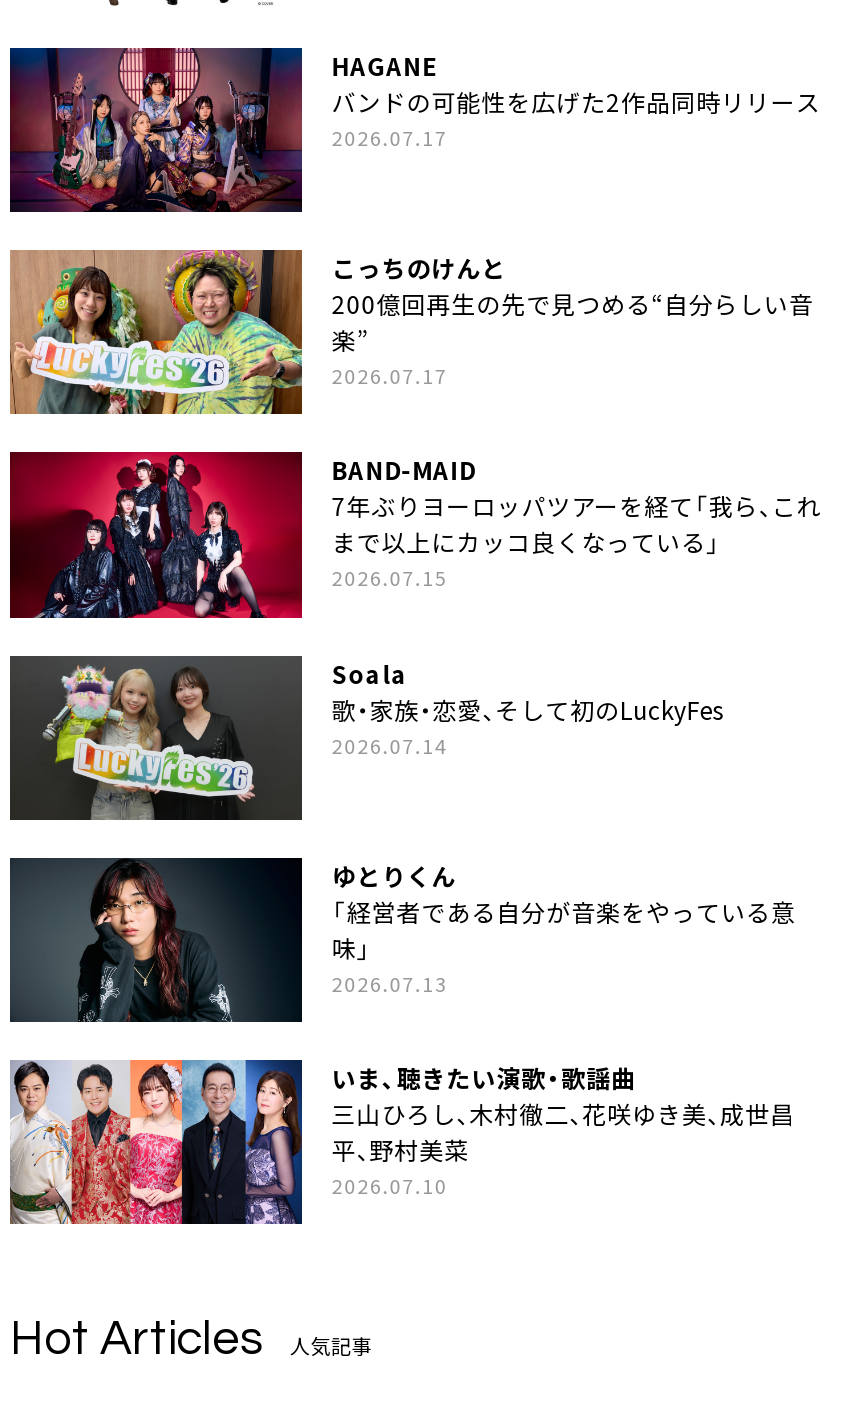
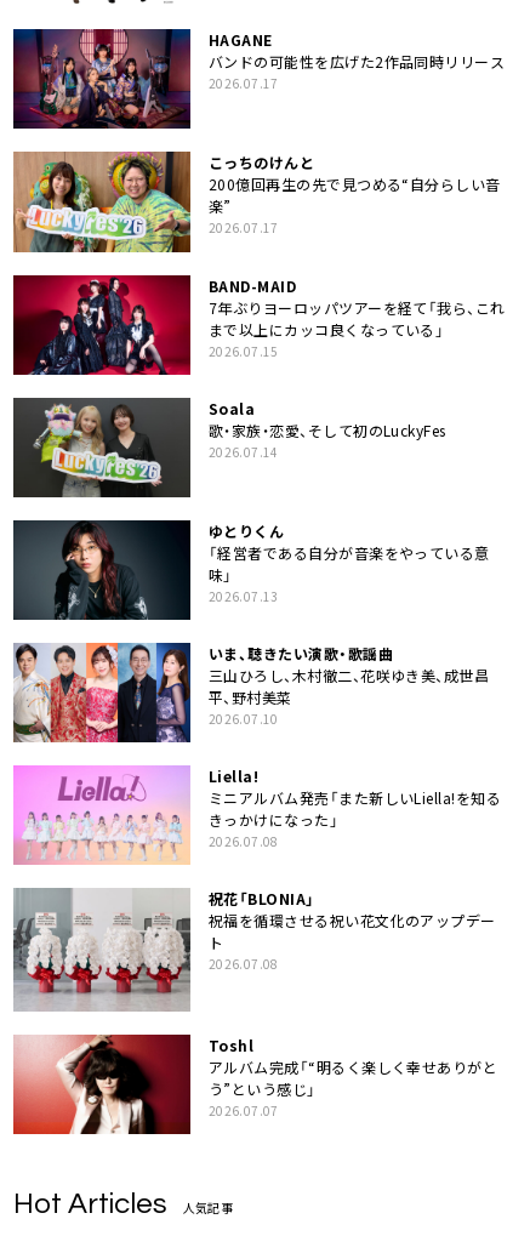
none -> [12,764,501,973] [image] | Liella! | ミニアルバム発売「また新しいLiella!を知る | きっかけになった」 | 2026.07.08 | 祝花「BLONIA」 | 祝福を循環させる祝い花文化のアップデー | ト | 2026.07.08
none -> [12,1033,190,1135] [image]
none -> [13,887,498,1119] [image] | Toshl | アルバム完成「“明るく楽しく幸せありがと | う”という感じ」 | 2026.07.07

